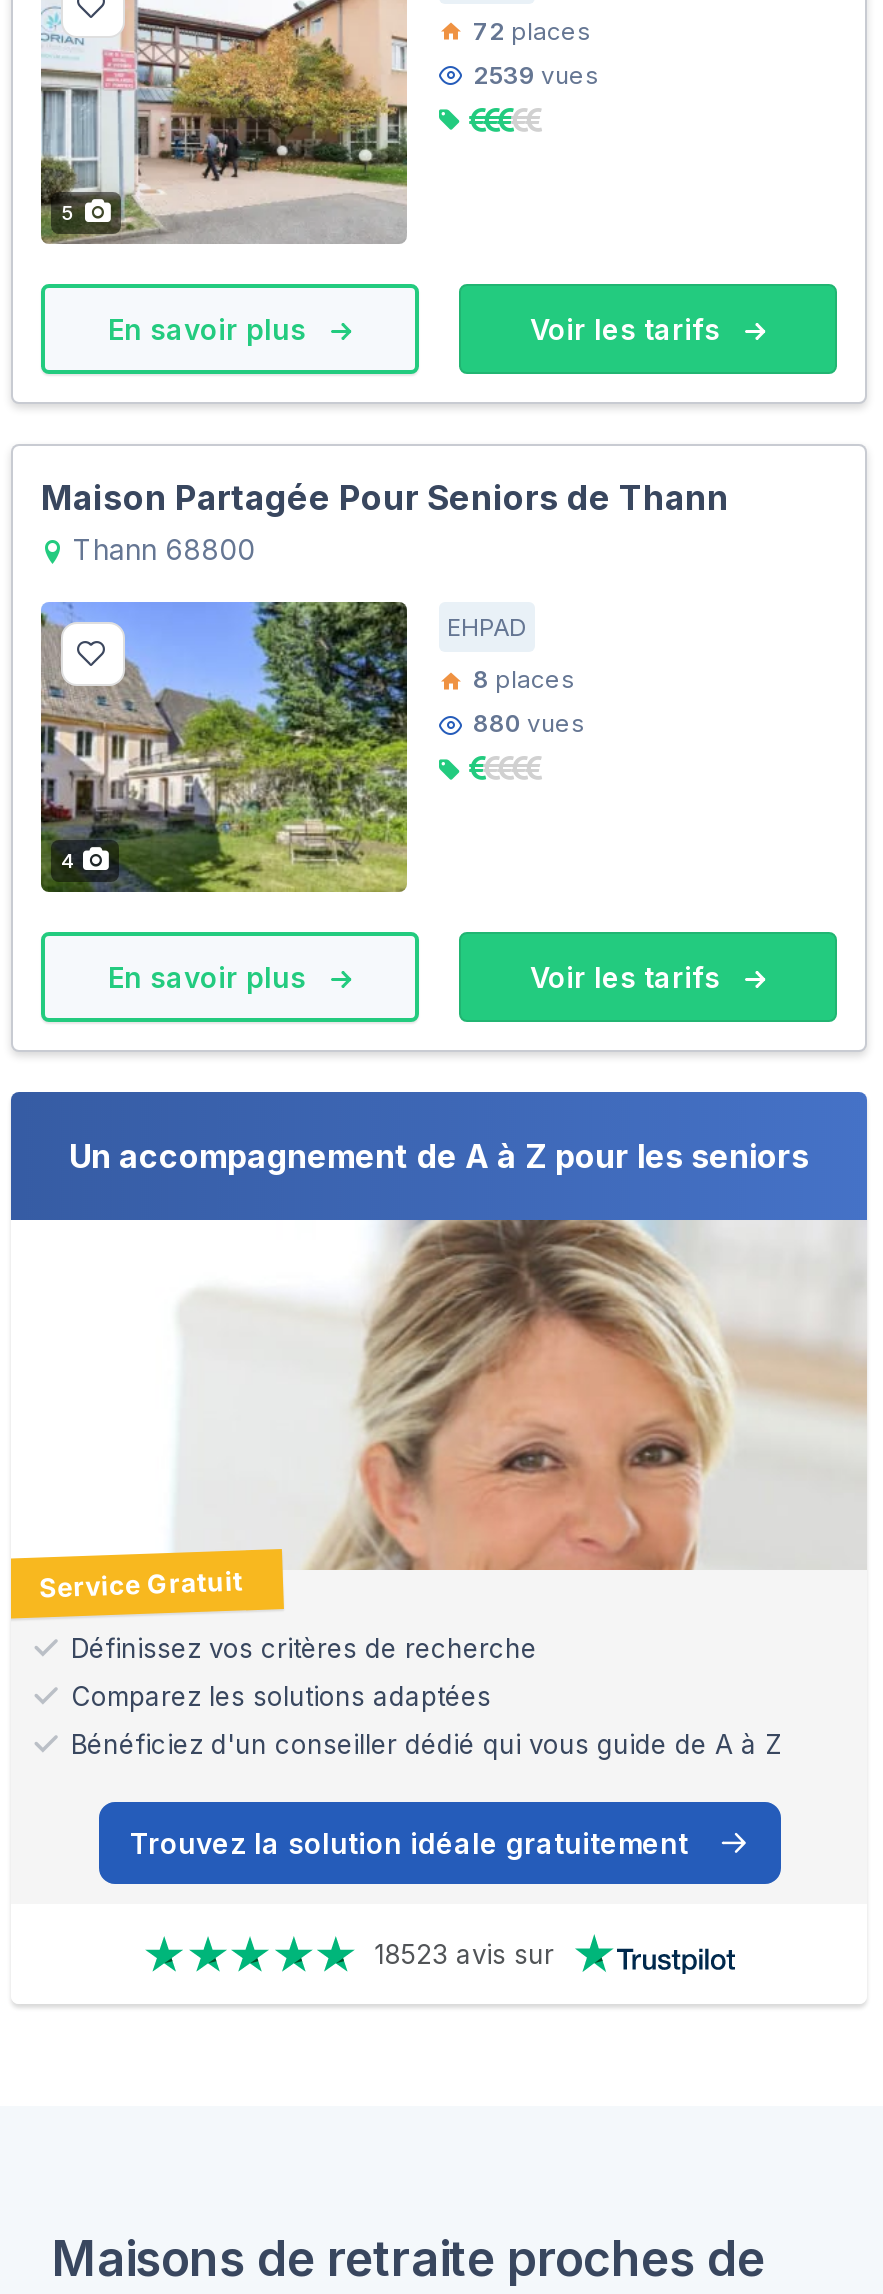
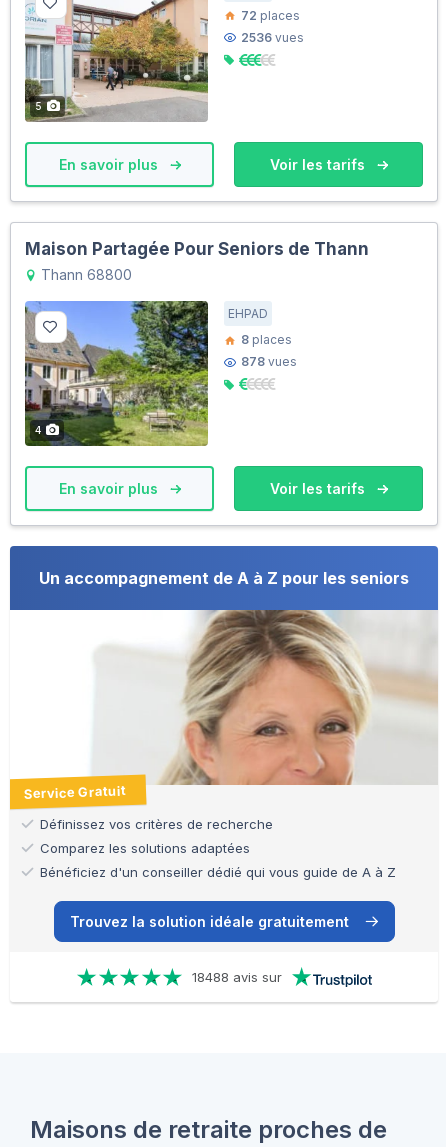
[473,59,599,89] 2539 vues -> [241,30,304,45] 2536 vues
[473,708,585,738] 880 vues -> [241,354,297,369] 878 vues
[374,1938,554,1970] 18523 avis sur -> [191,969,281,985] 18488 avis sur

